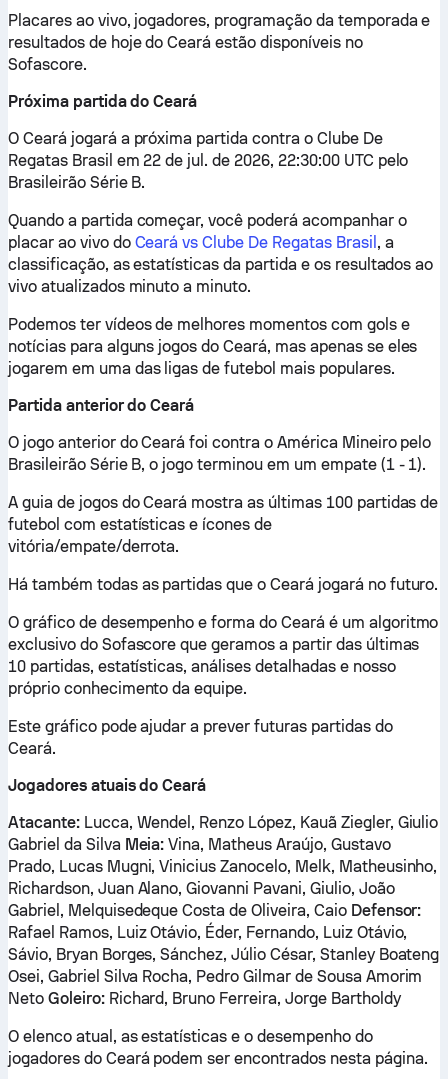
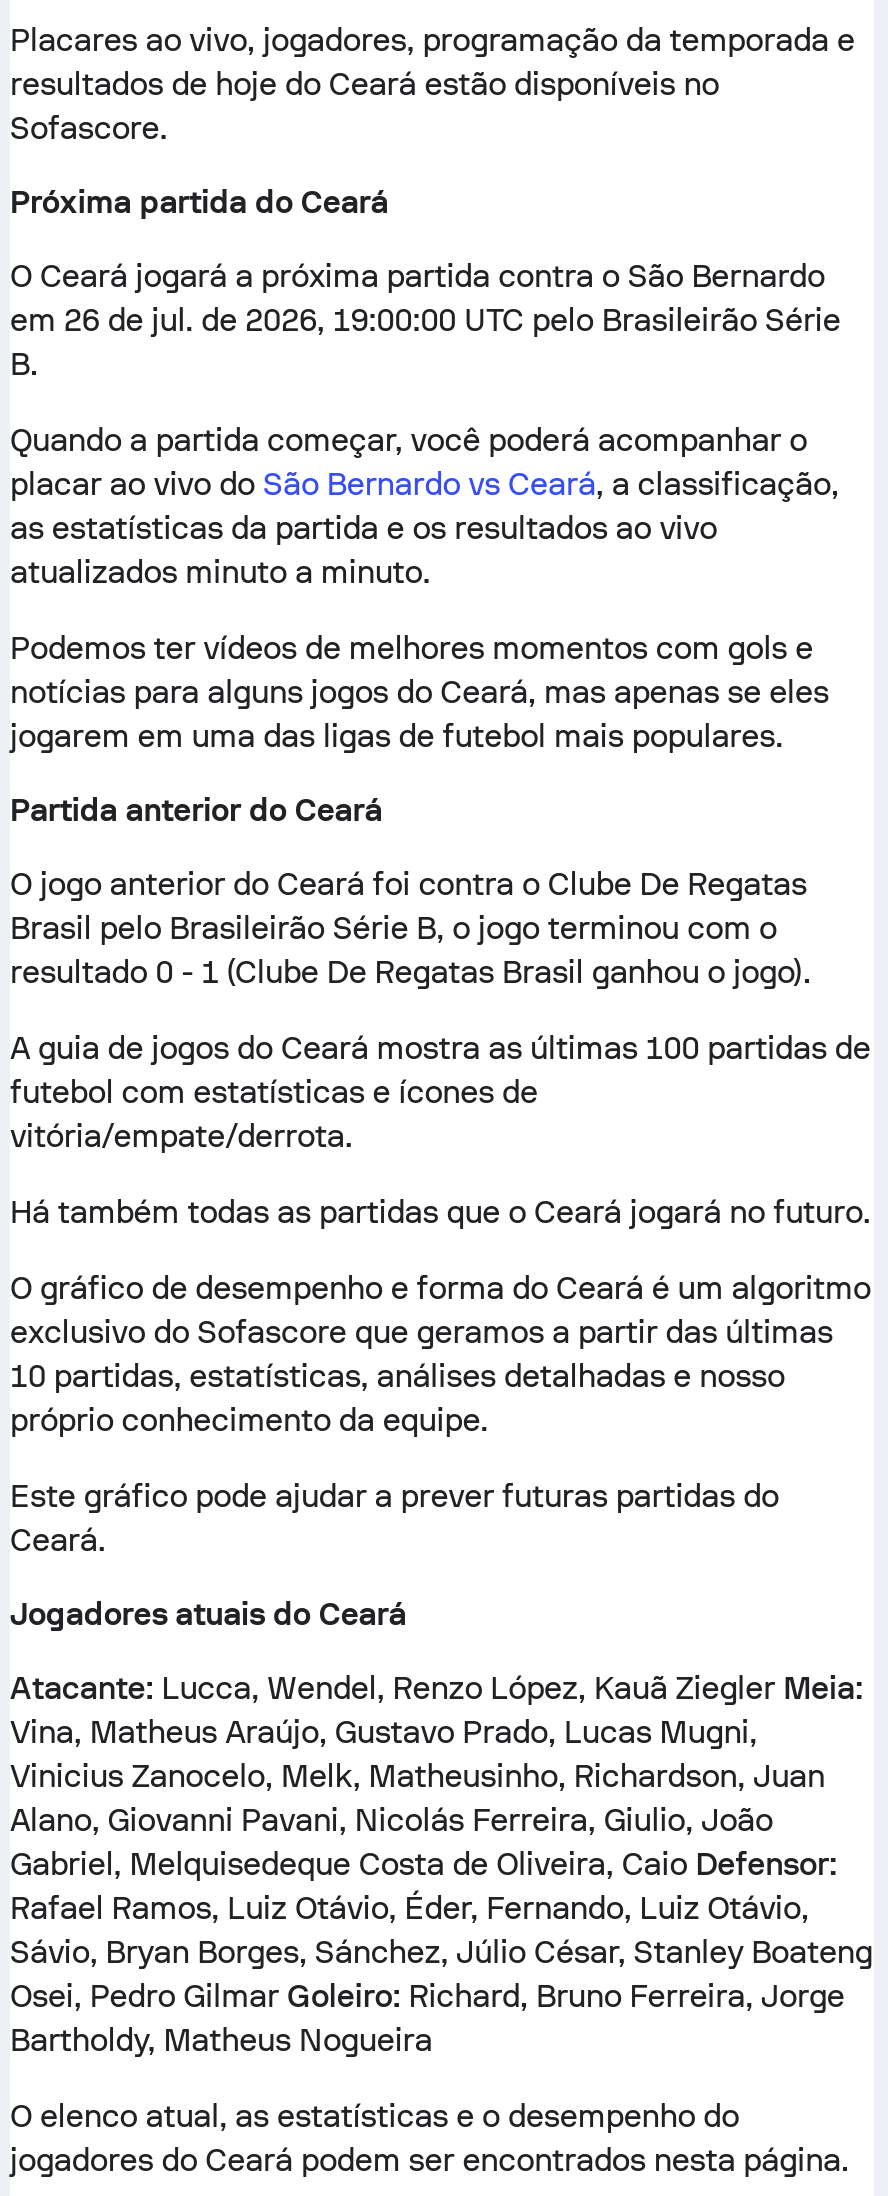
[8,129,408,192] O Ceará jogará a próxima partida contra o Clube De | Regatas Brasil em 22 de jul. de 2026, 22:30:00 UTC pelo | Brasileirão Série B. -> [10,257,841,383] O Ceará jogará a próxima partida contra o São Bernardo | em 26 de jul. de 2026, 19:00:00 UTC pelo Brasileirão Série | B.
[8,233,433,296] placar ao vivo do Ceará vs Clube De Regatas Brasil, a | classificação, as estatísticas da partida e os resultados ao | vivo atualizados minuto a minuto. -> [10,465,839,591] placar ao vivo do São Bernardo vs Ceará, a classificação, | as estatísticas da partida e os resultados ao vivo | atualizados minuto a minuto.
[8,433,431,474] O jogo anterior do Ceará foi contra o América Mineiro pelo | Brasileirão Série B, o jogo terminou em um empate (1 - 1). -> [10,865,811,991] O jogo anterior do Ceará foi contra o Clube De Regatas | Brasil pelo Brasileirão Série B, o jogo terminou com o | resultado 0 - 1 (Clube De Regatas Brasil ganhou o jogo).
[8,813,438,898] Atacante: Lucca, Wendel, Renzo López, Kauã Ziegler, Giulio | Gabriel da Silva Meia: Vina, Matheus Araújo, Gustavo | Prado, Lucas Mugni, Vinicius Zanocelo, Melk, Matheusinho, | Richardson, Juan Alano, Giovanni Pavani, Giulio, João -> [10,1669,863,1839] Atacante: Lucca, Wendel, Renzo López, Kauã Ziegler Meia: | Vina, Matheus Araújo, Gustavo Prado, Lucas Mugni, | Vinicius Zanocelo, Melk, Matheusinho, Richardson, Juan | Alano, Giovanni Pavani, Nicolás Ferreira, Giulio, João
[8,967,422,1008] Osei, Gabriel Silva Rocha, Pedro Gilmar de Sousa Amorim | Neto Goleiro: Richard, Bruno Ferreira, Jorge Bartholdy -> [10,1977,845,2059] Osei, Pedro Gilmar Goleiro: Richard, Bruno Ferreira, Jorge | Bartholdy, Matheus Nogueira

